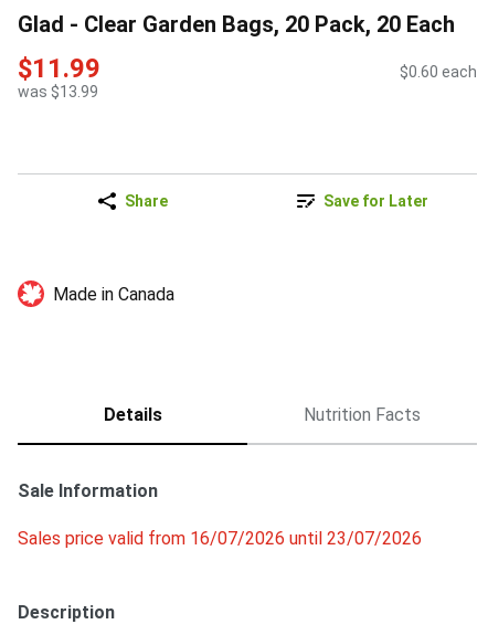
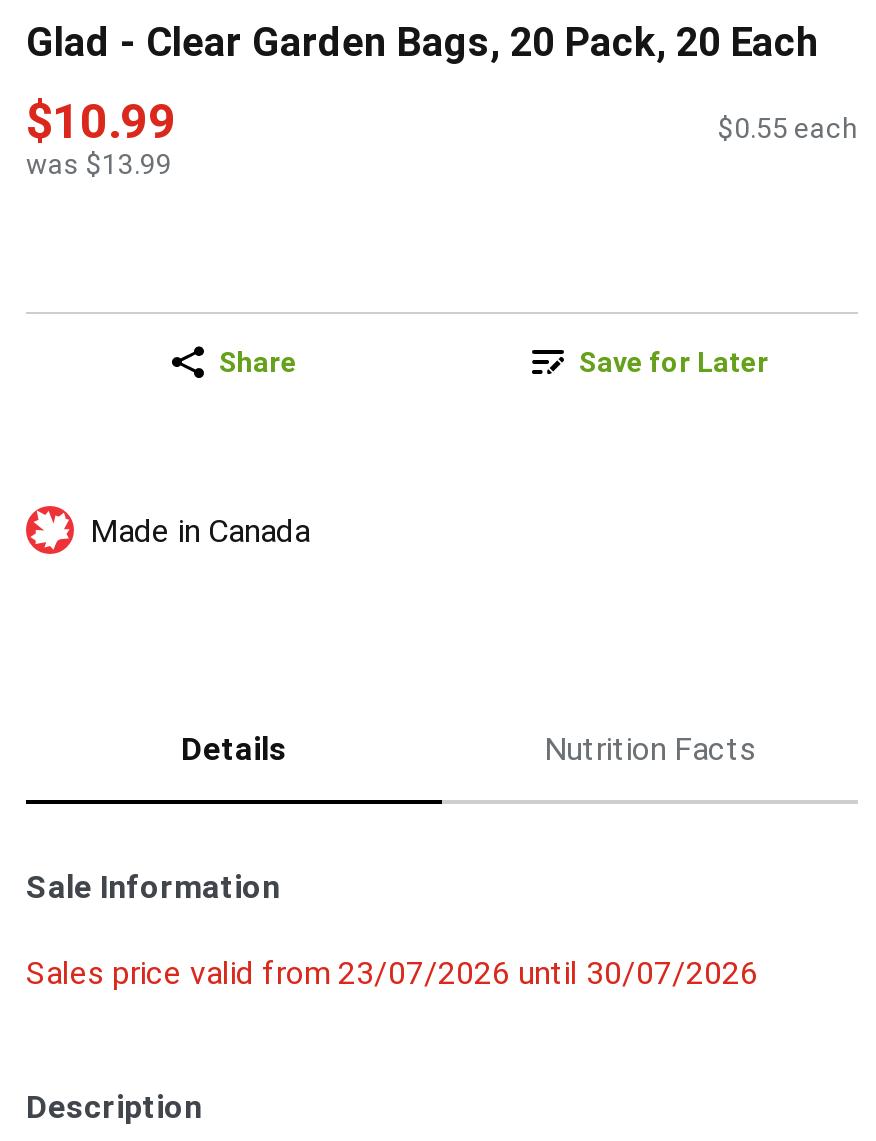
[18,53,100,84] $11.99 -> [26,94,176,150] $10.99
[400,63,477,81] $0.60 each -> [718,112,858,144] $0.55 each
[18,528,422,549] Sales price valid from 16/07/2026 until 23/07/2026 -> [26,954,758,992] Sales price valid from 23/07/2026 until 30/07/2026

